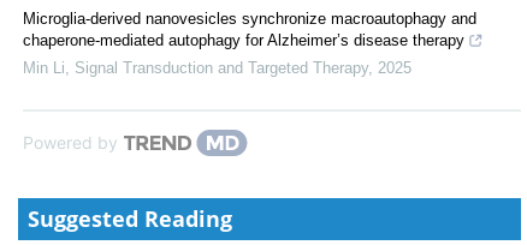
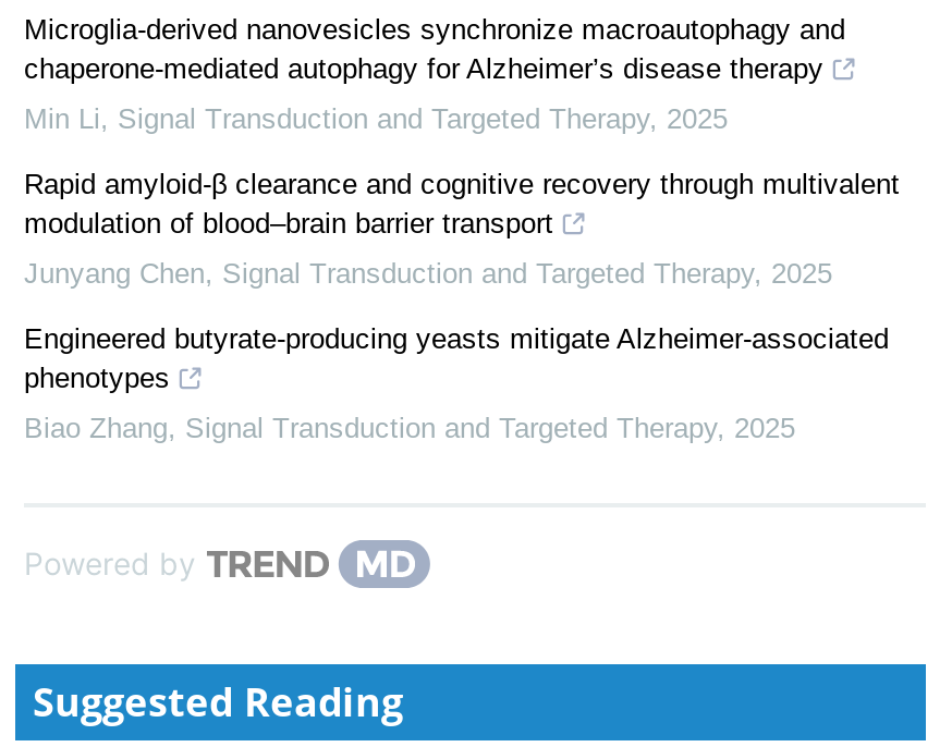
none -> [24,167,900,444] Rapid amyloid-β clearance and cognitive recovery through multivalent | modulation of blood–brain barrier transport | Junyang Chen, Signal Transduction and Targeted Therapy, 2025 | Engineered butyrate-producing yeasts mitigate Alzheimer-associated | phenotypes | Biao Zhang, Signal Transduction and Targeted Therapy, 2025

